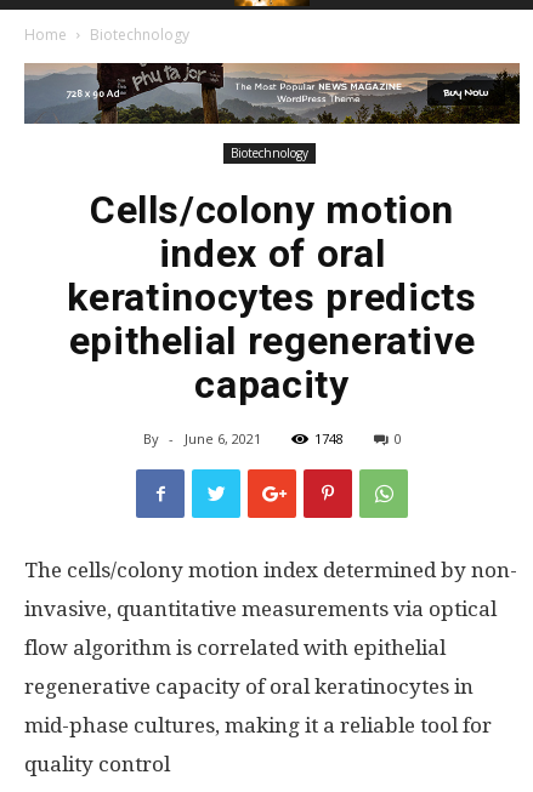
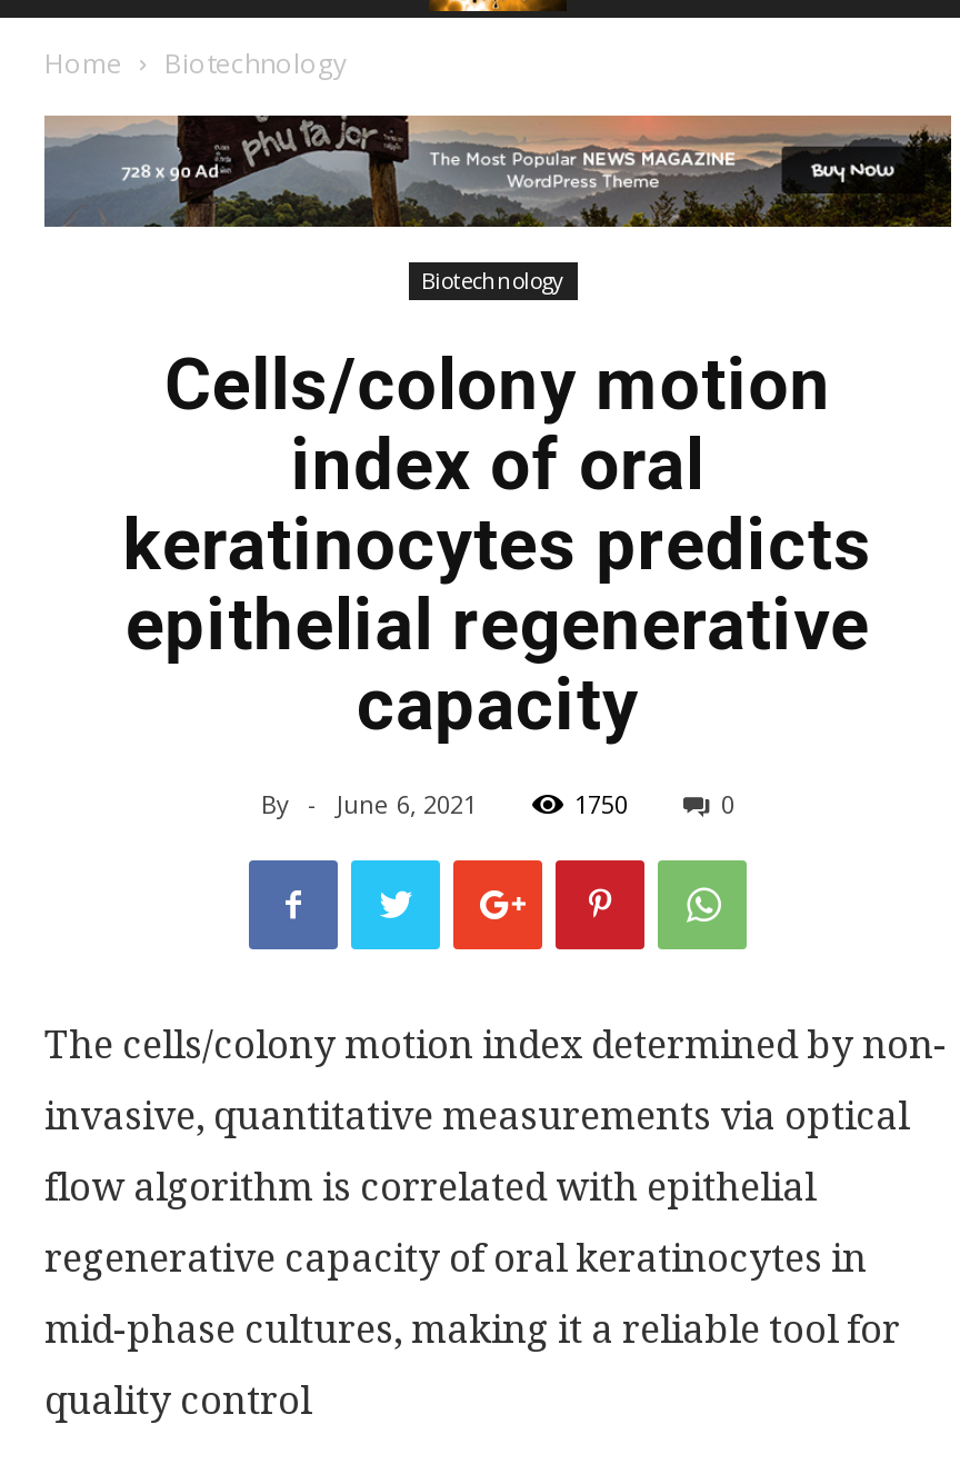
[314,429,343,448] 1748 -> [574,787,628,820] 1750

